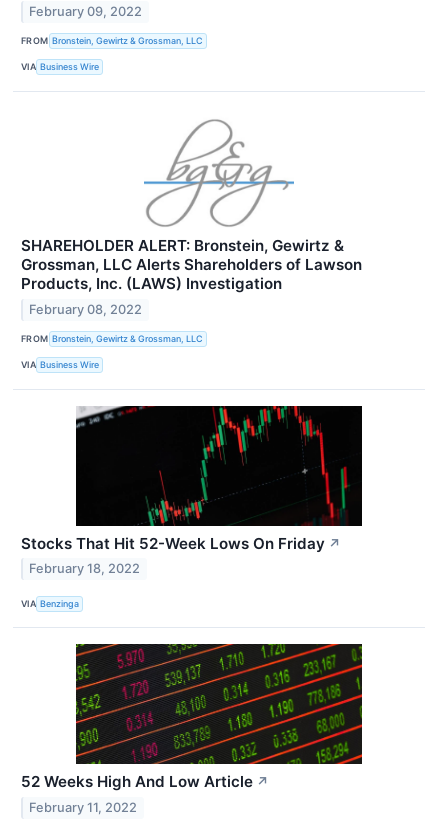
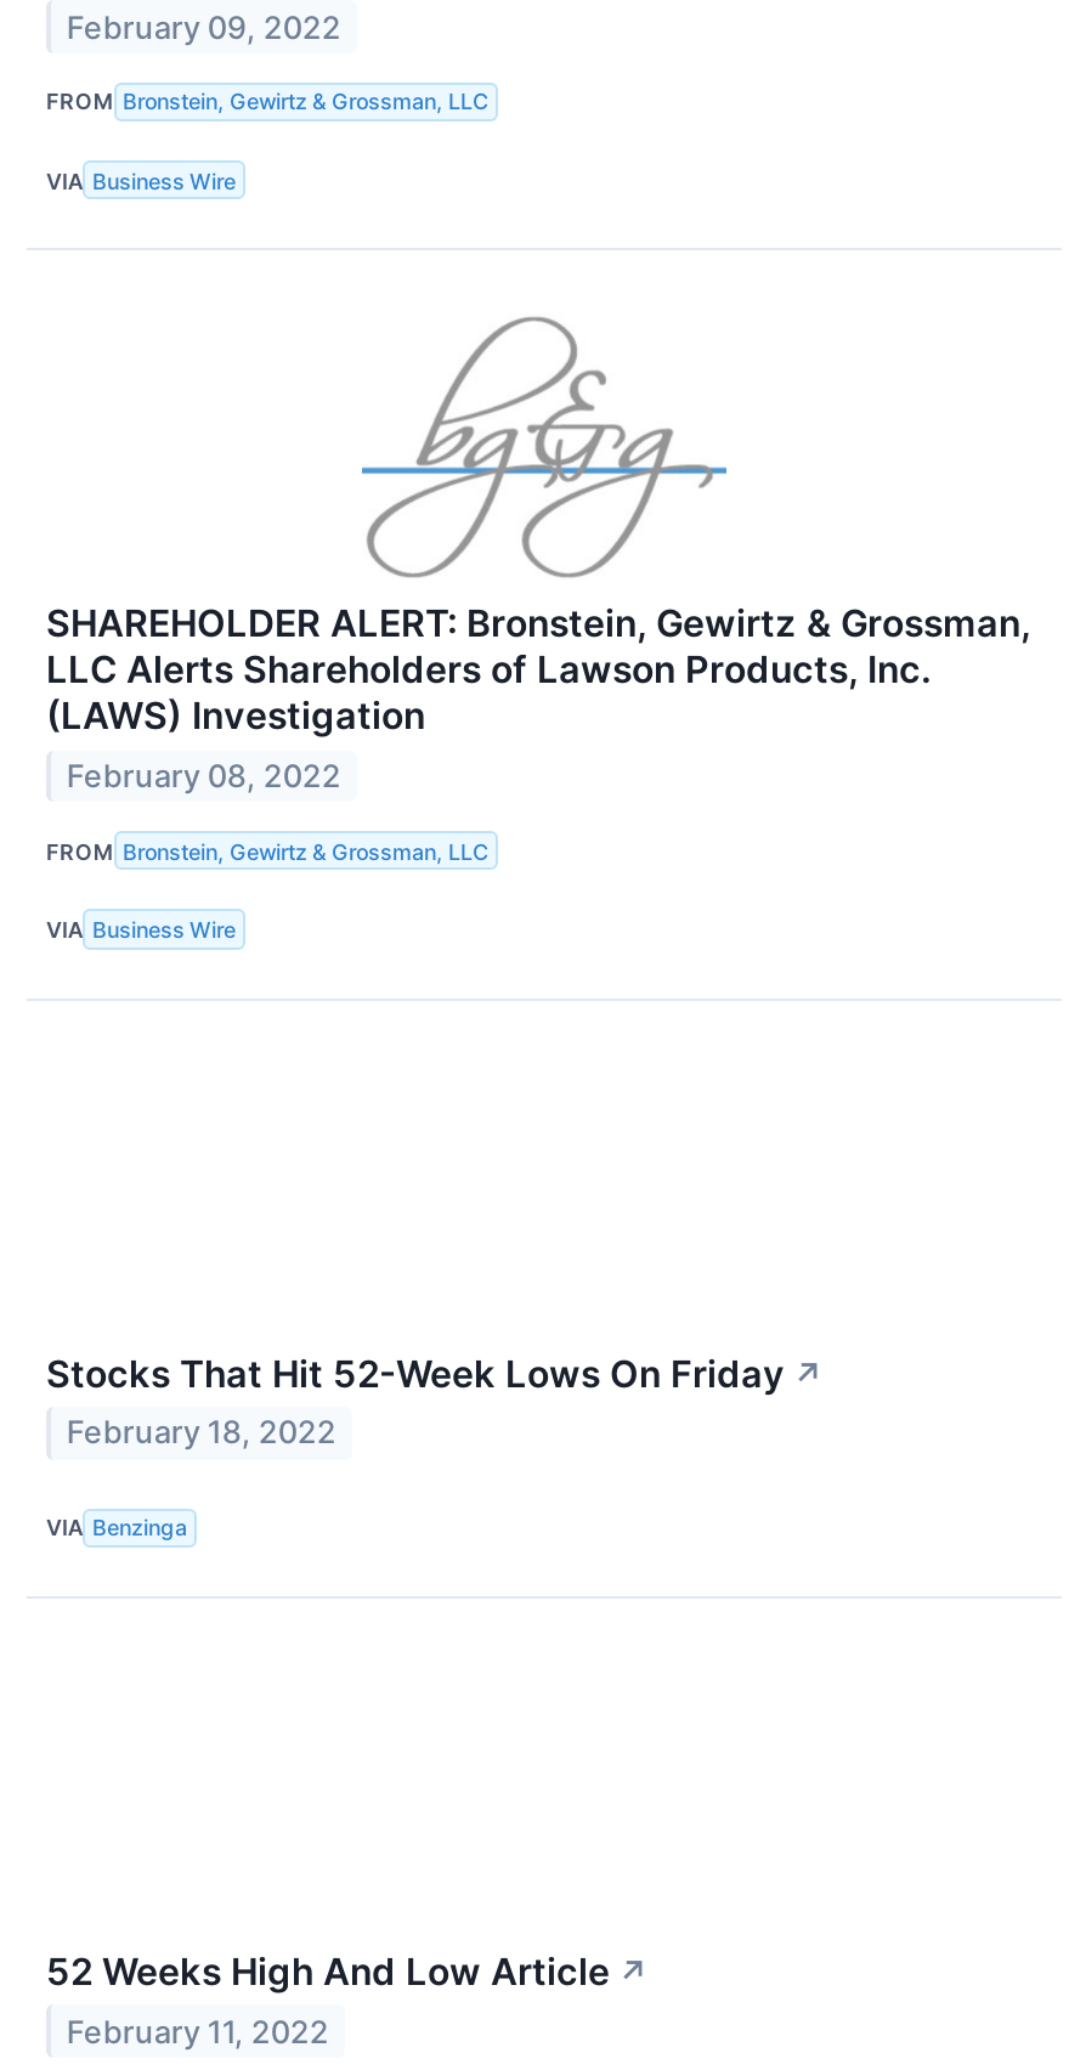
[75,405,363,527] [image] -> none
[75,643,363,765] [image] -> none

